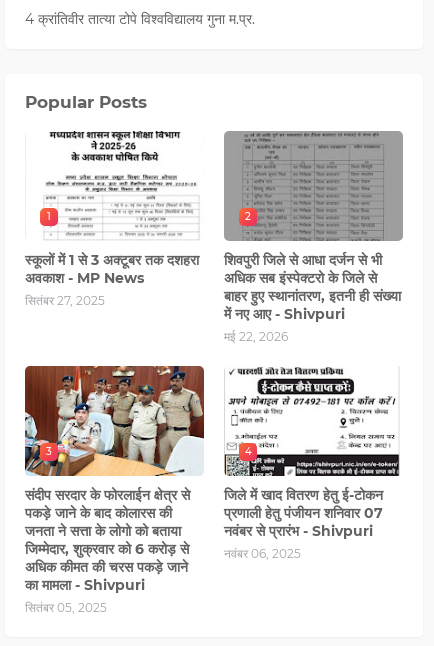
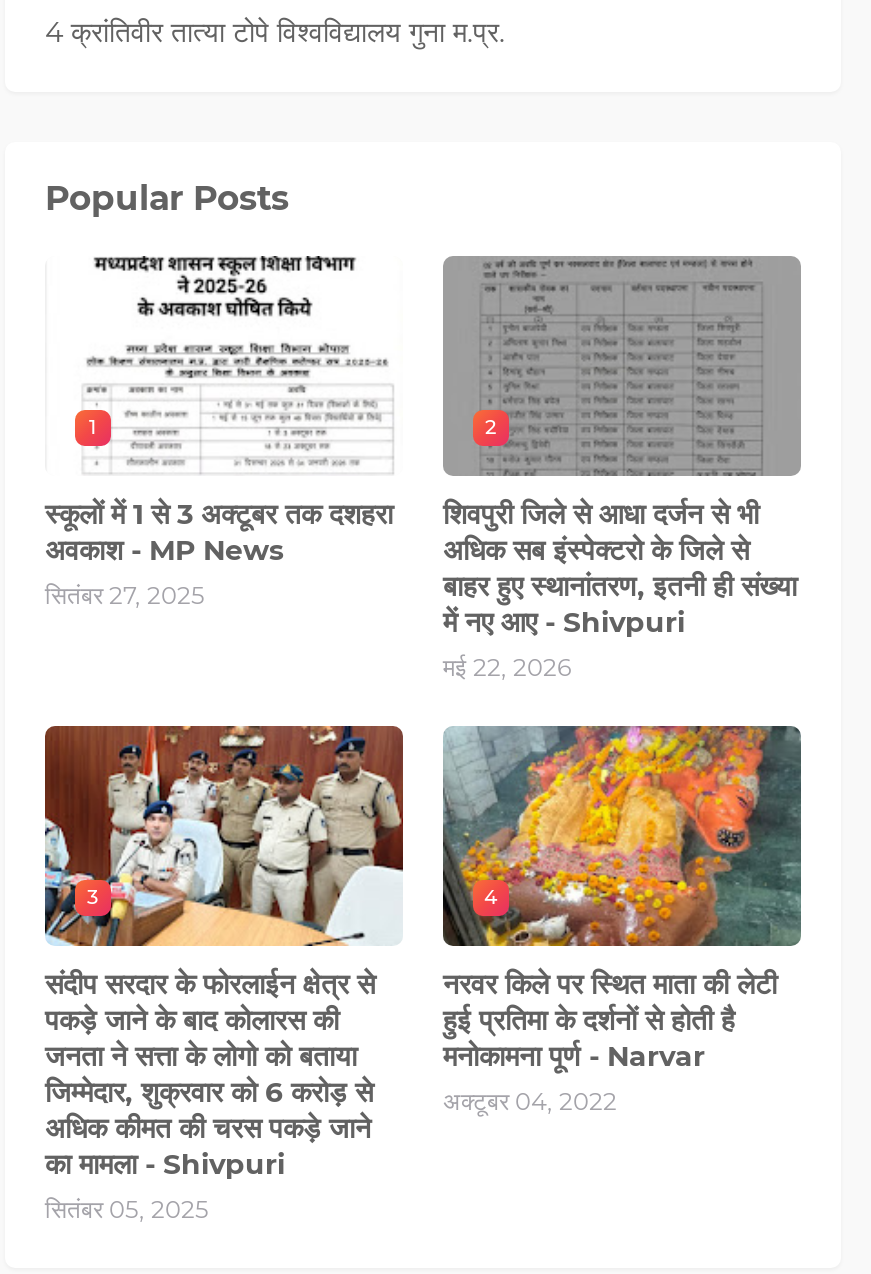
[224,366,403,561] [image] | जिले में खाद वितरण हेतु ई-टोकन | प्रणाली हेतु पंजीयन शनिवार 07 | नवंबर से प्रारंभ - Shivpuri | नवंबर 06, 2025 -> [441,724,803,1116] [image] | नरवर किले पर स्थित माता की लेटी | हुई प्रतिमा के दर्शनों से होती है | मनोकामना पूर्ण - Narvar | अक्टूबर 04, 2022

